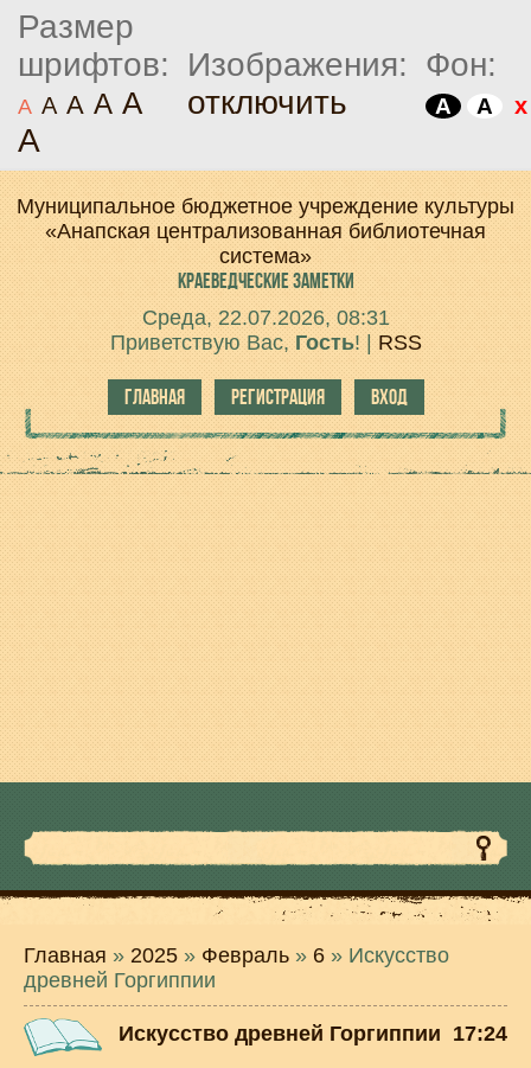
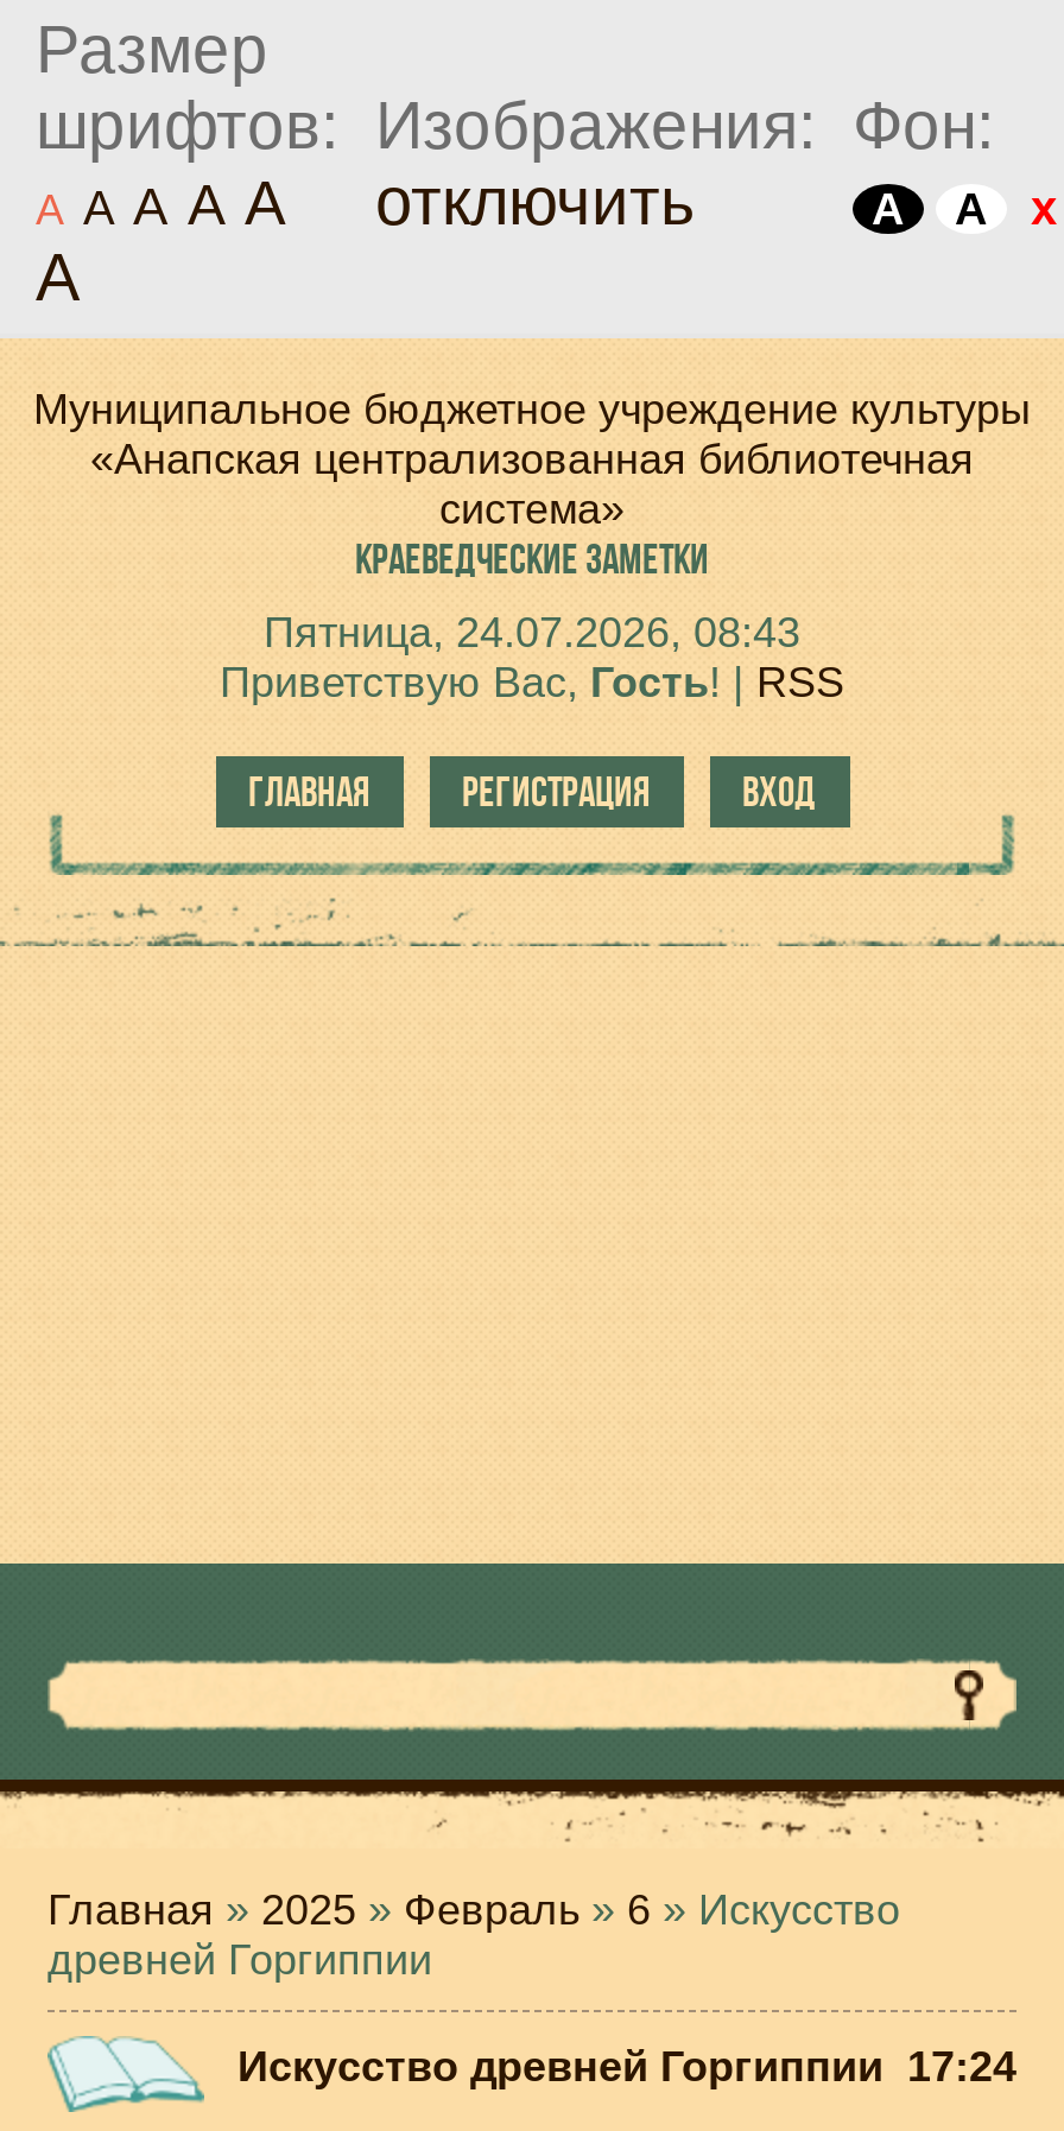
[142,306,389,330] Среда, 22.07.2026, 08:31 -> [264,609,800,657] Пятница, 24.07.2026, 08:43

